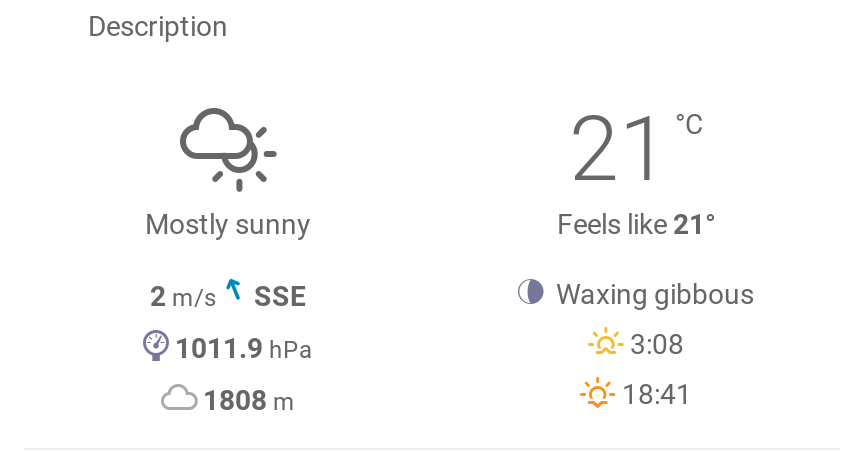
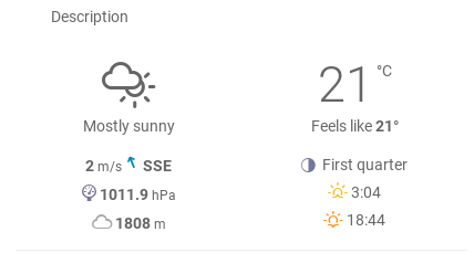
[544,278,754,310] Waxing gibbous -> [316,156,408,173] First quarter
[630,328,684,360] 3:08 -> [351,183,381,201] 3:04
[622,378,692,410] 18:41 -> [347,211,385,229] 18:44

